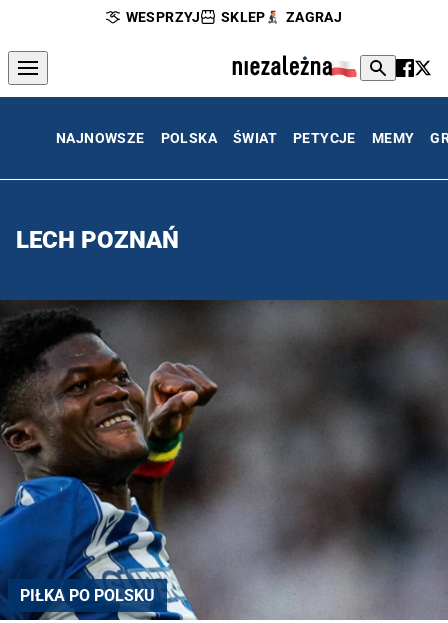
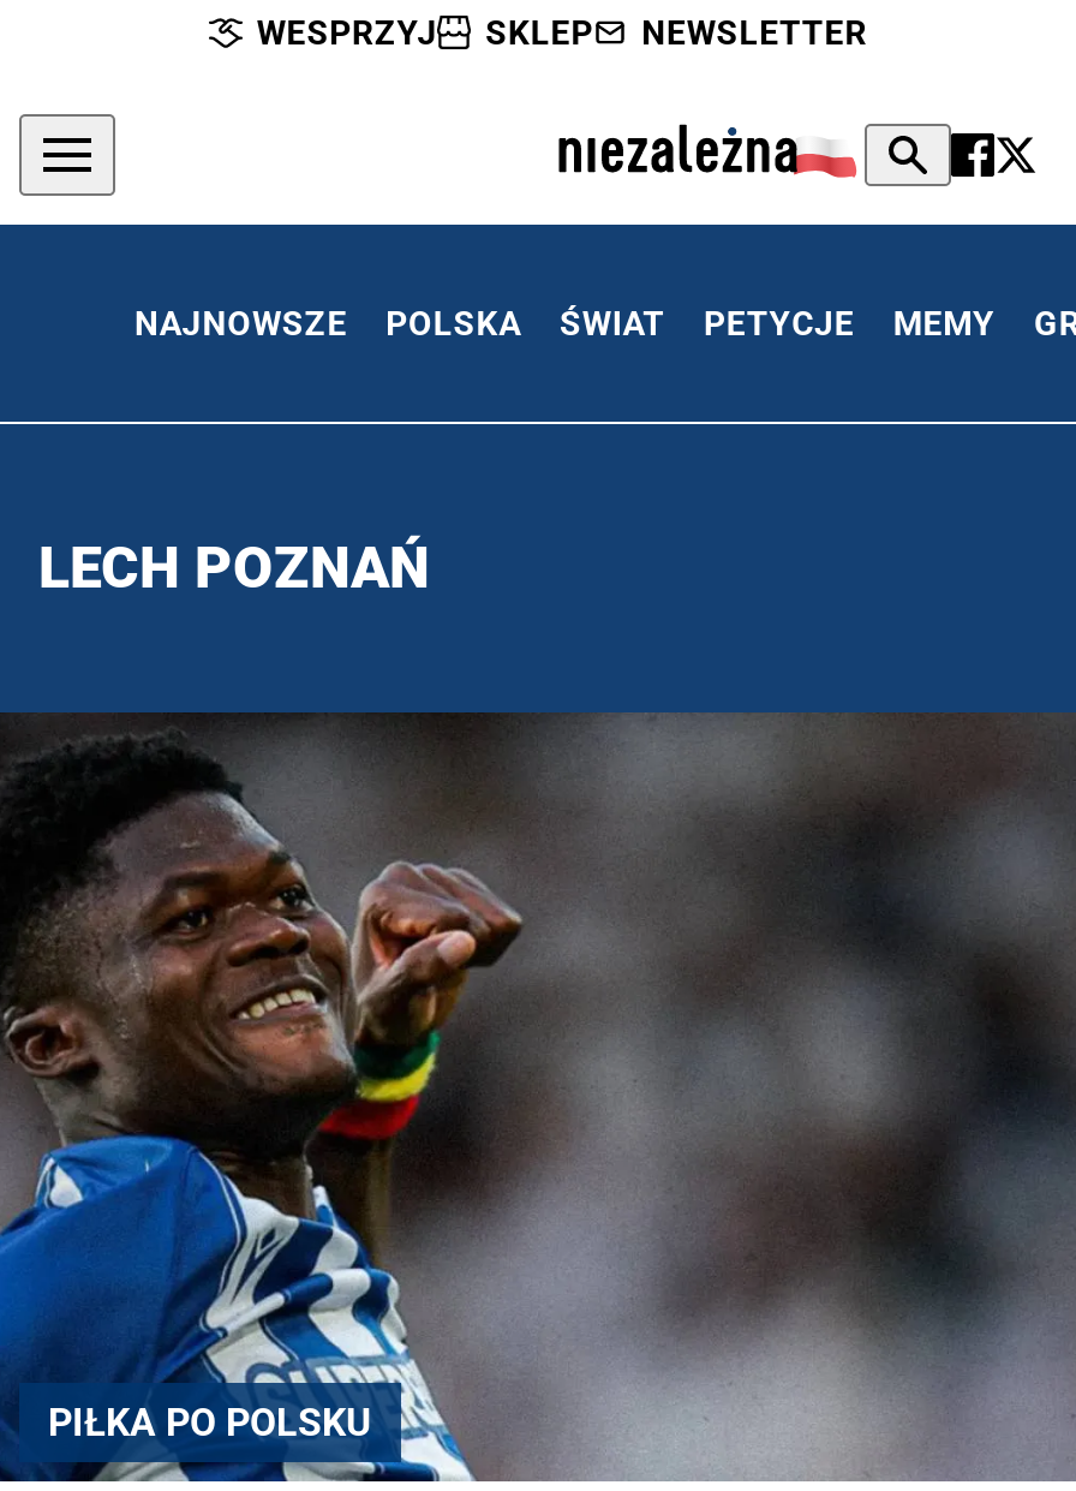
[286,9,342,25] ZAGRAJ -> [642,13,867,52] NEWSLETTER

